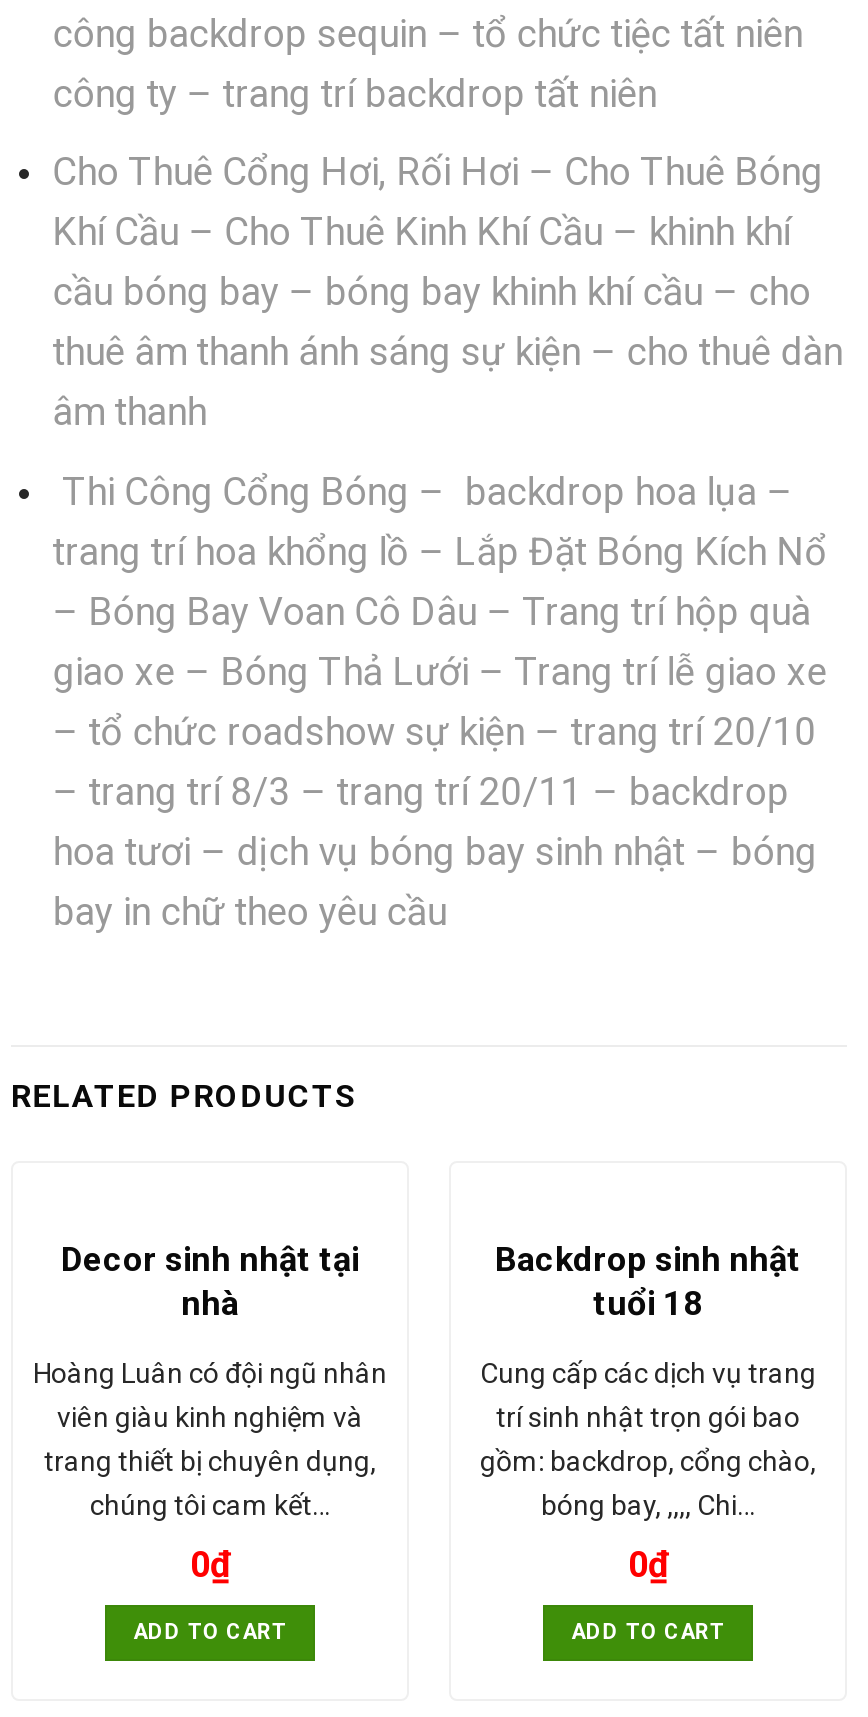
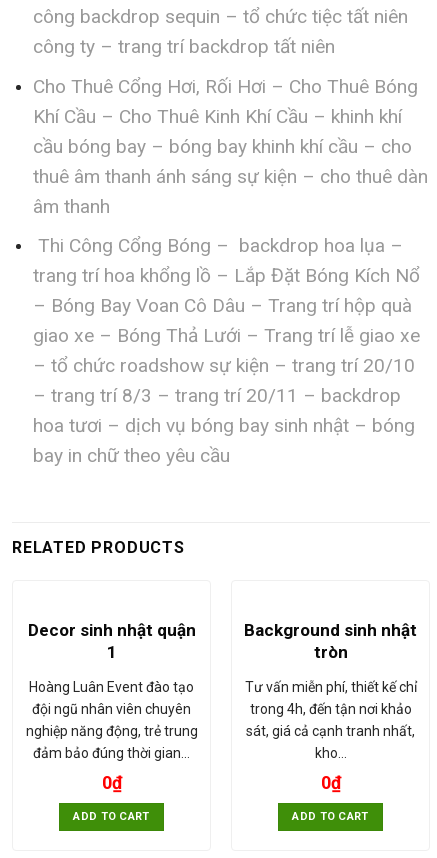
[61,1240,359,1324] Decor sinh nhật tại | nhà -> [27,620,195,662] Decor sinh nhật quận | 1
[495,1240,801,1324] Backdrop sinh nhật | tuổi 18 -> [244,620,417,662] Background sinh nhật | tròn
[33,1358,387,1522] Hoàng Luân có đội ngũ nhân | viên giàu kinh nghiệm và | trang thiết bị chuyên dụng, | chúng tôi cam kết… -> [25,679,197,761] Hoàng Luân Event đào tạo | đội ngũ nhân viên chuyên | nghiệp năng động, trẻ trung | đảm bảo đúng thời gian…
[480,1358,816,1522] Cung cấp các dịch vụ trang | trí sinh nhật trọn gói bao | gồm: backdrop, cổng chào, | bóng bay, ,,,, Chi… -> [244,679,416,761] Tư vấn miễn phí, thiết kế chỉ | trong 4h, đến tận nơi khảo | sát, giá cả cạnh tranh nhất, | kho…

